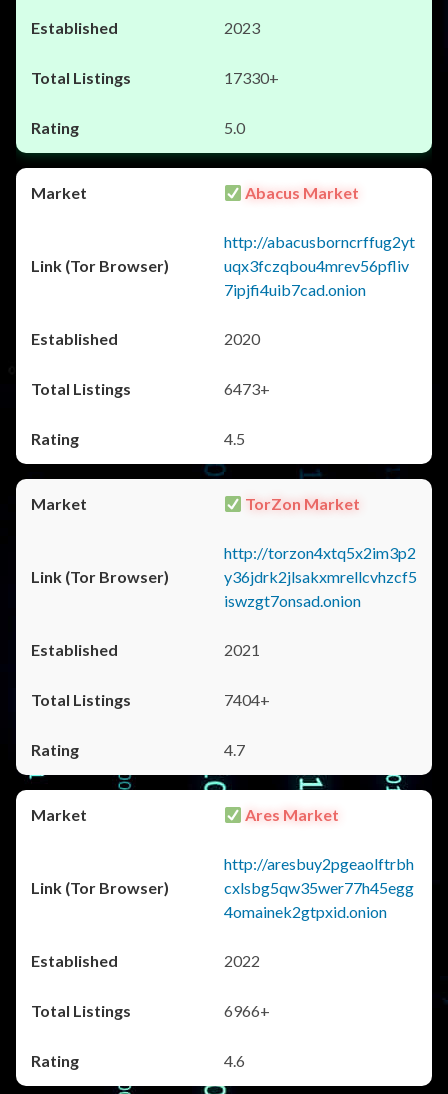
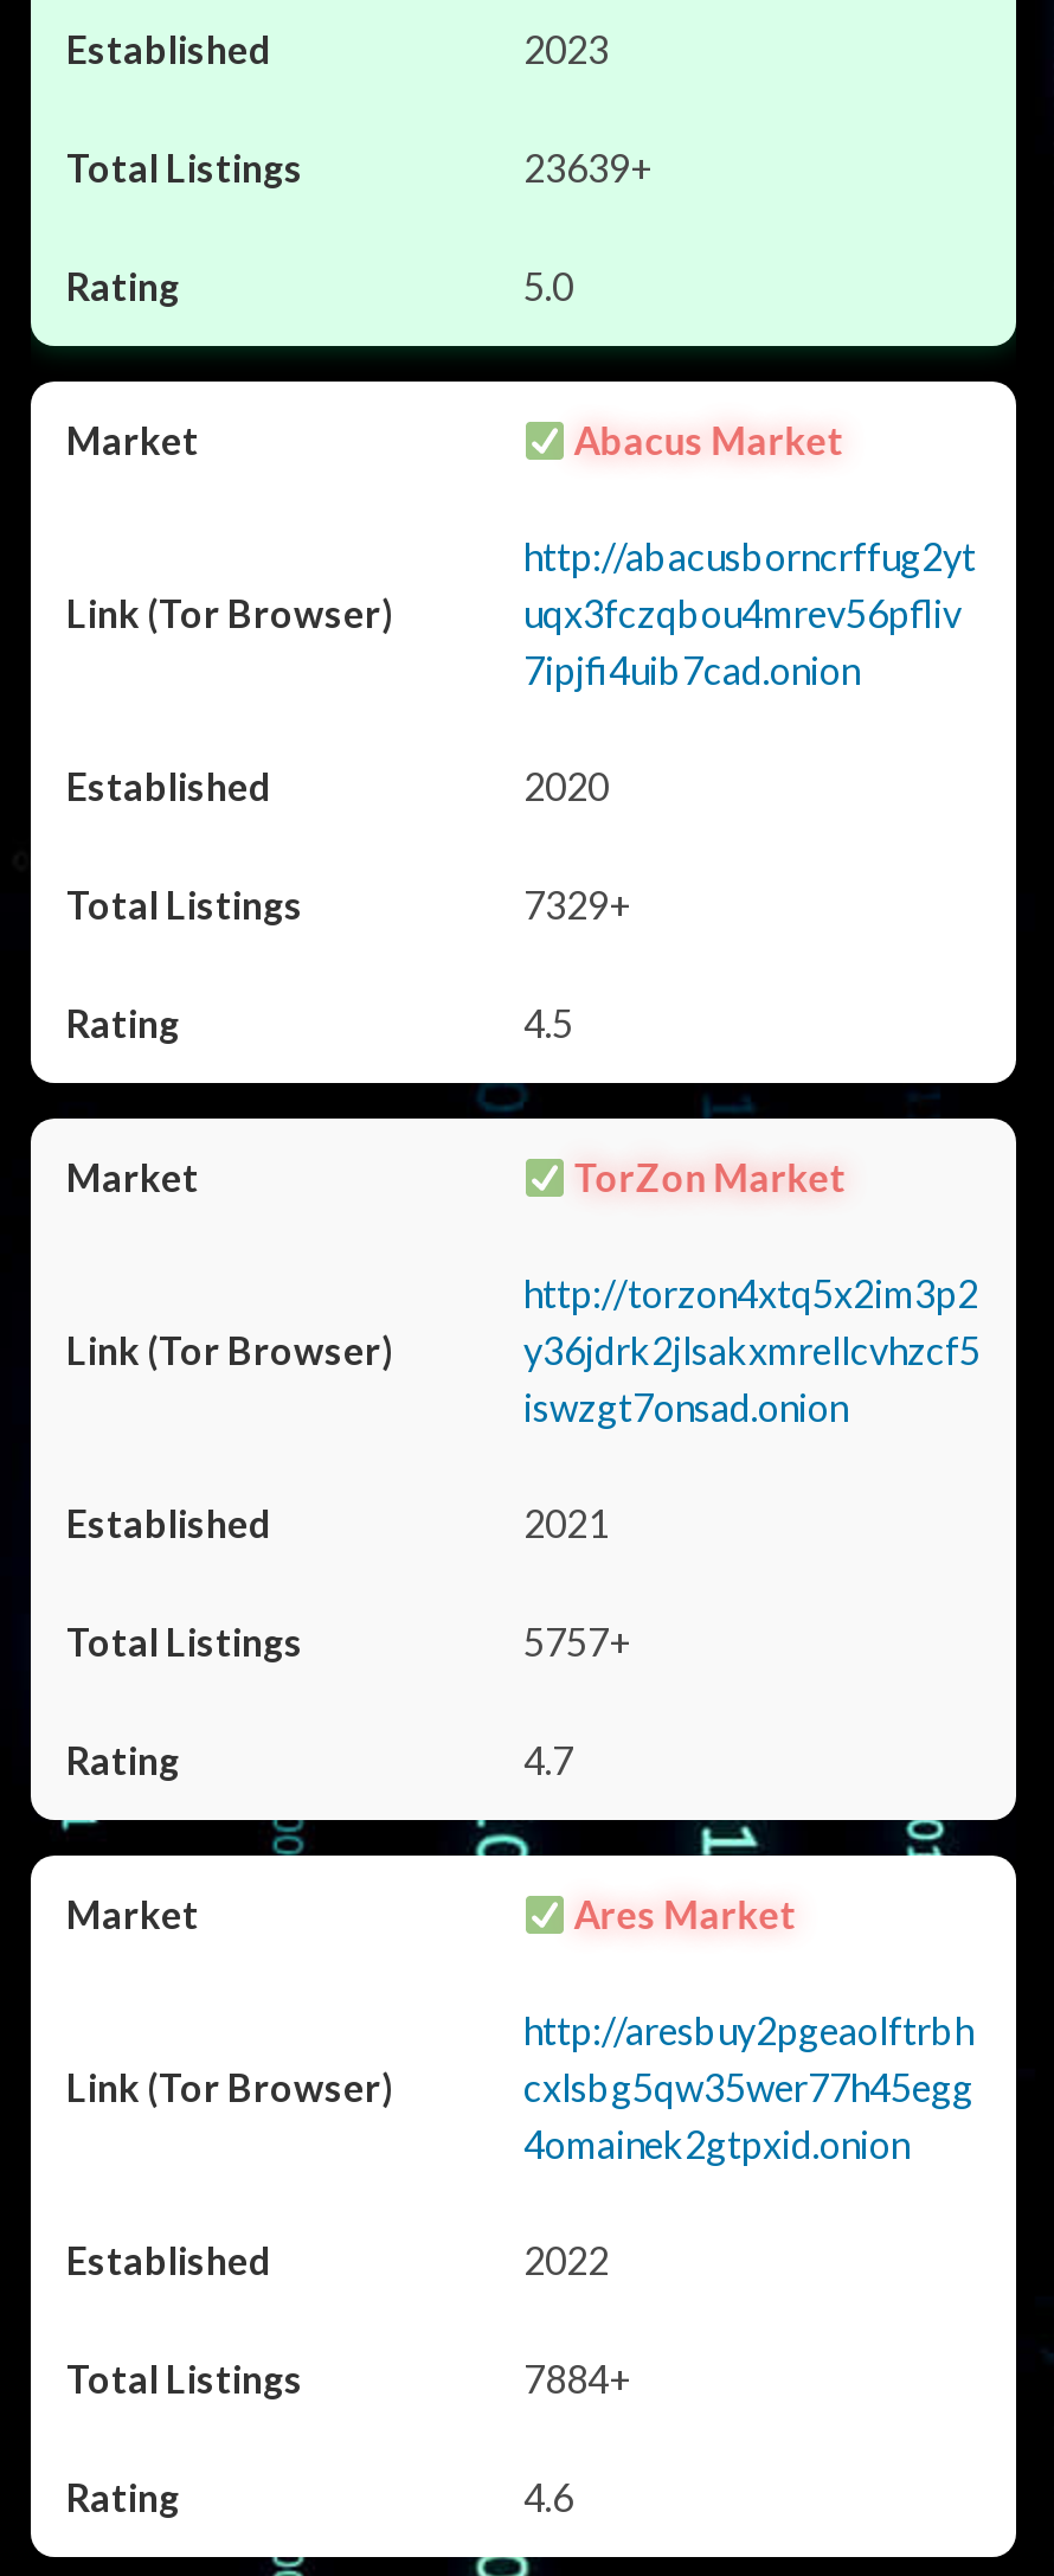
[224,68,279,87] 17330+ -> [523,145,654,190] 23639+
[224,379,270,398] 6473+ -> [523,882,632,927] 7329+
[224,690,270,709] 7404+ -> [523,1619,632,1664] 5757+
[224,1001,270,1020] 6966+ -> [523,2356,632,2401] 7884+

